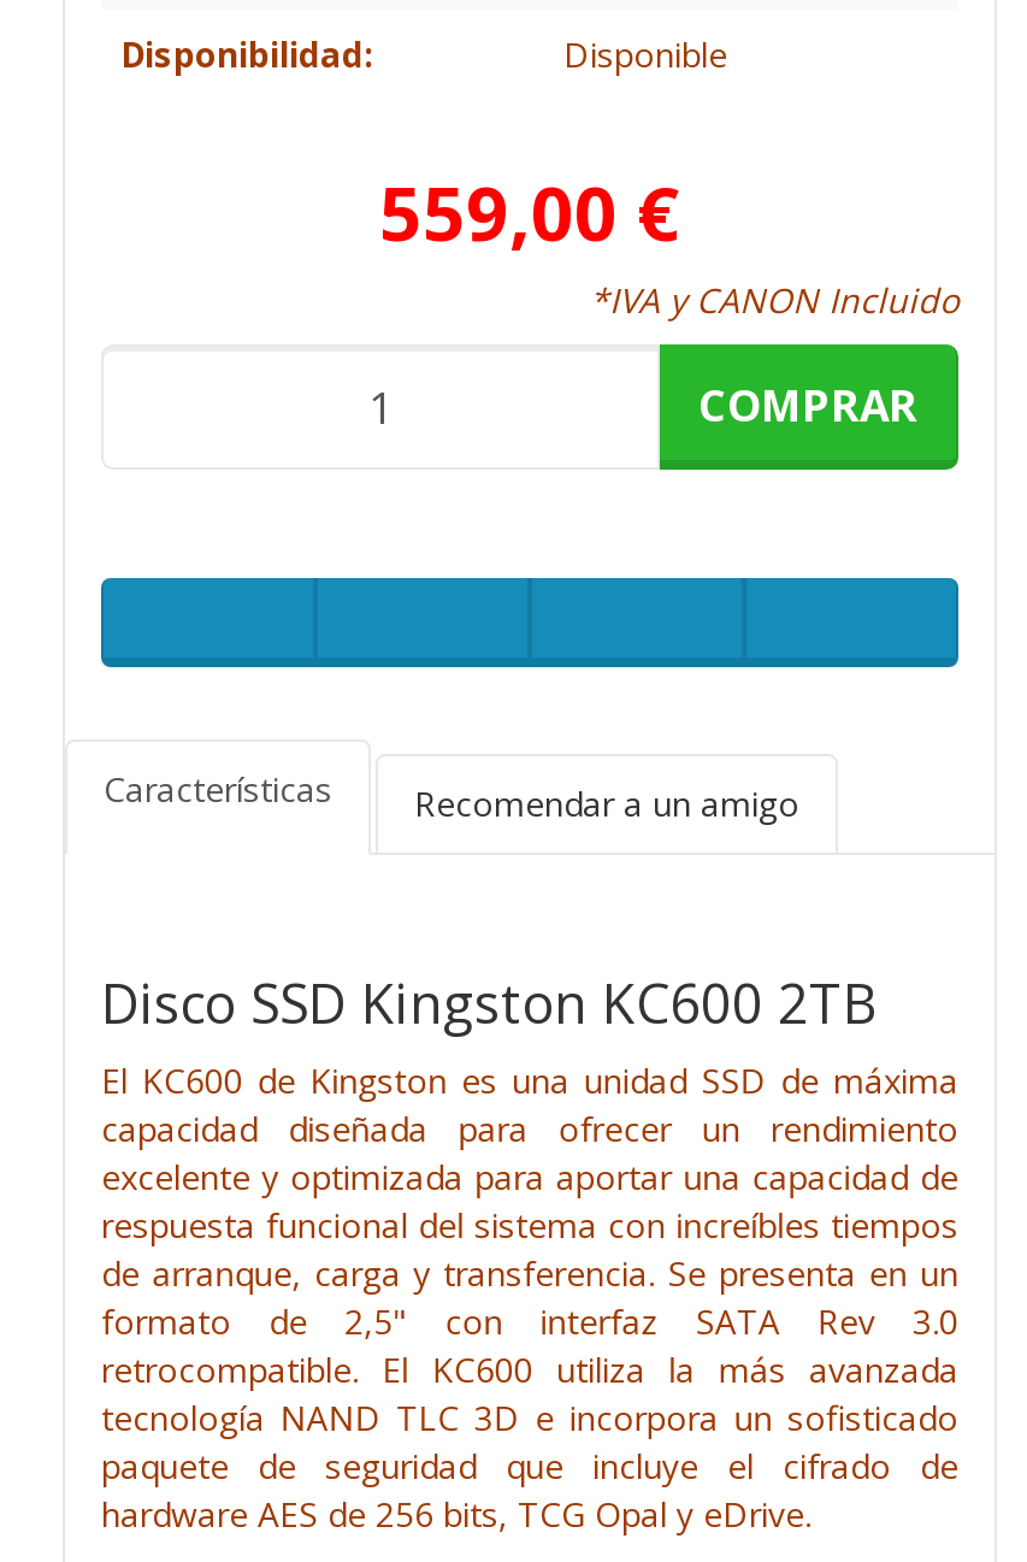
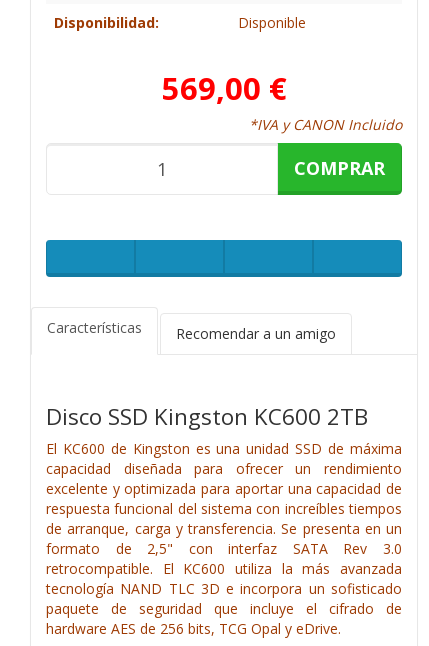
[379,161,680,262] 559,00 € -> [161,67,286,109] 569,00 €

